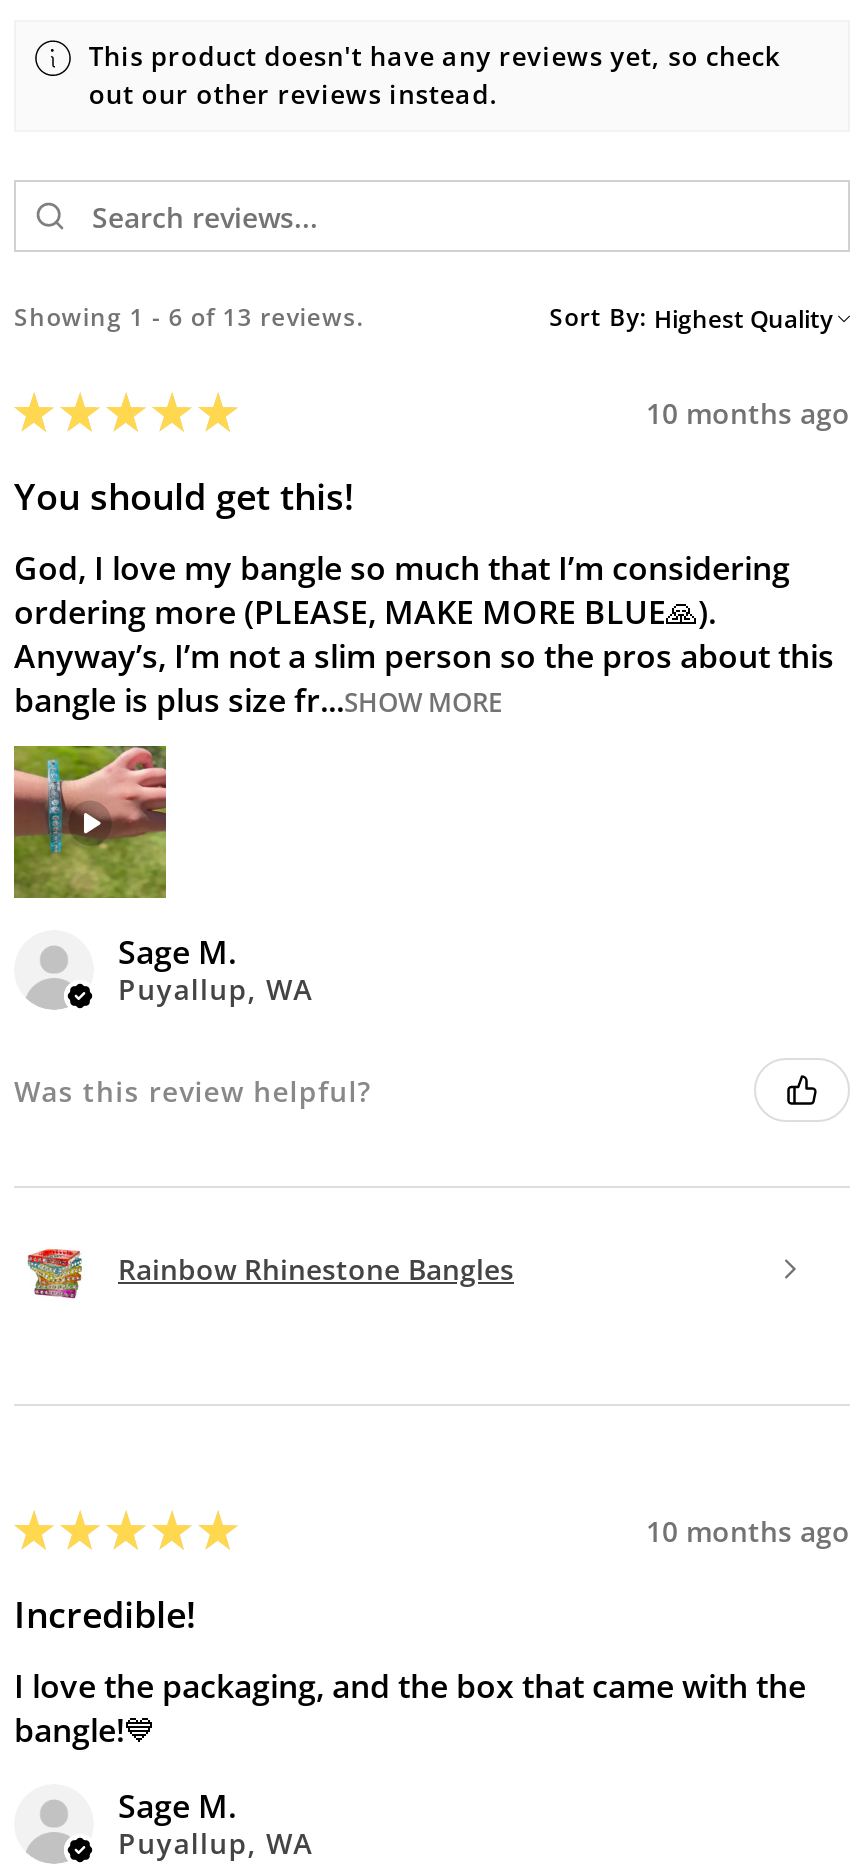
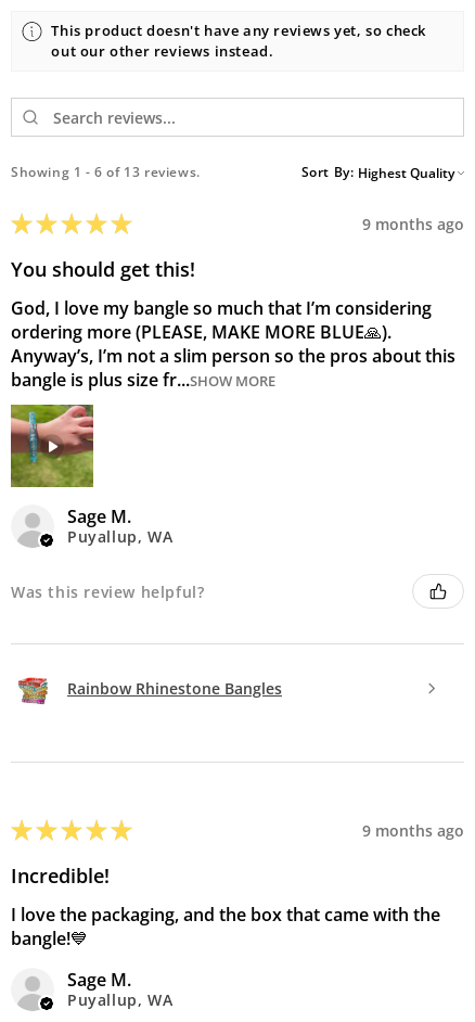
[646,394,850,432] 10 months ago -> [362,214,464,234] 9 months ago
[646,1512,850,1550] 10 months ago -> [362,820,464,841] 9 months ago

